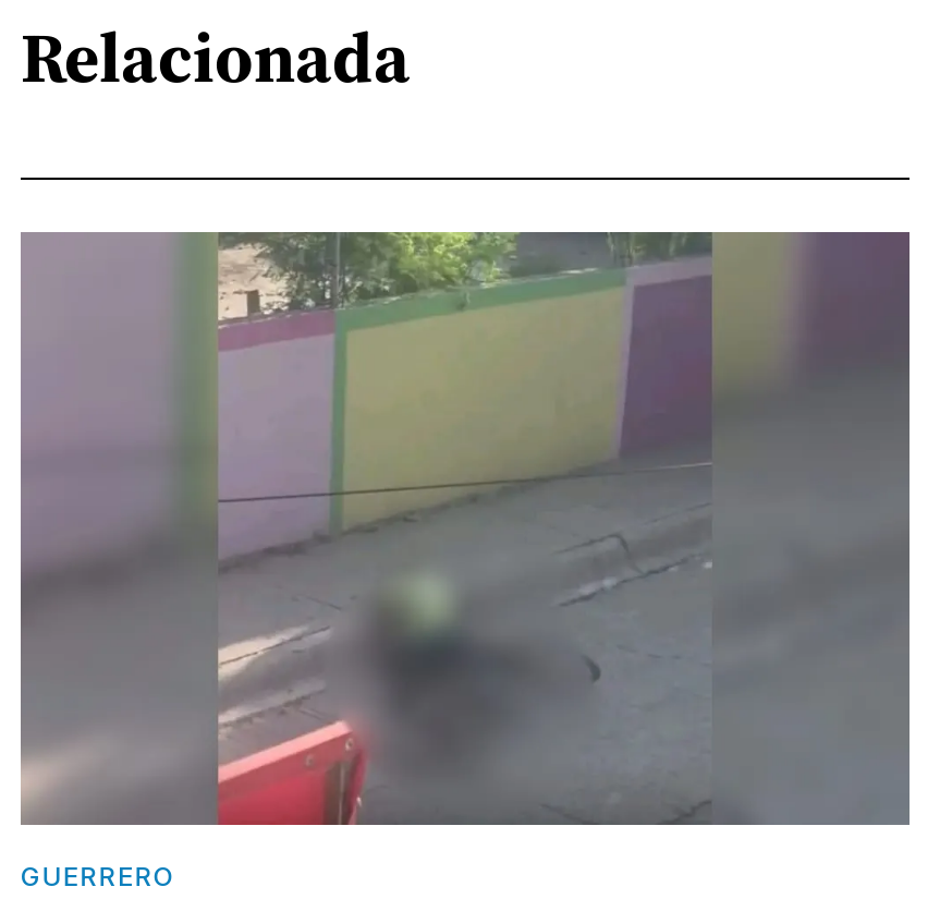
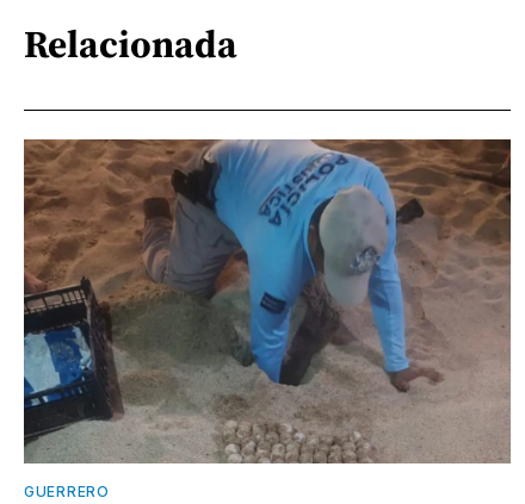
[19,230,912,827] [image] -> [23,138,511,463] [image]

